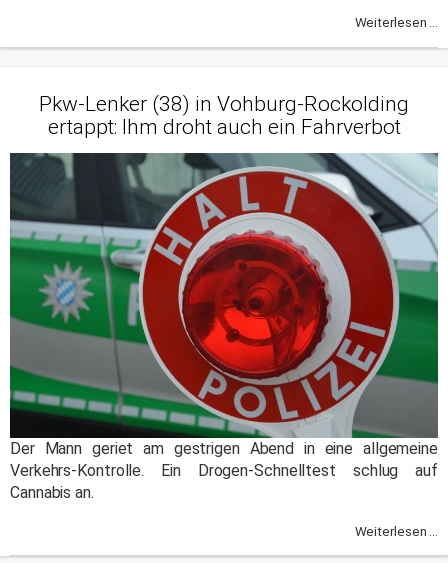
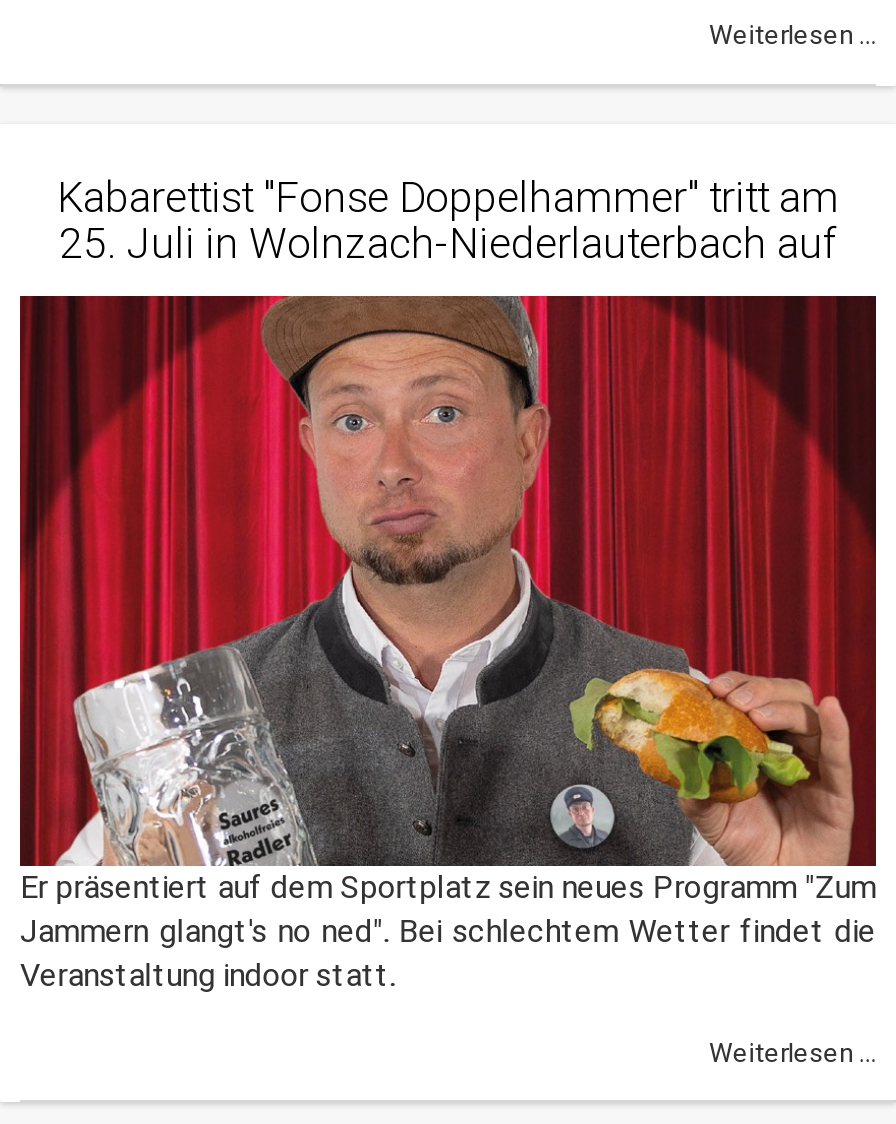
[39,92,409,139] Pkw-Lenker (38) in Vohburg-Rockolding | ertappt: Ihm droht auch ein Fahrverbot -> [57,173,839,267] Kabarettist "Fonse Doppelhammer" tritt am | 25. Juli in Wolnzach-Niederlauterbach auf
[9,152,439,502] [image] | Der Mann geriet am gestrigen Abend in eine allgemeine | Verkehrs-Kontrolle. Ein Drogen-Schnelltest schlug auf | Cannabis an. -> [18,293,878,994] [image] | Er präsentiert auf dem Sportplatz sein neues Programm "Zum | Jammern glangt's no ned". Bei schlechtem Wetter findet die | Veranstaltung indoor statt.

